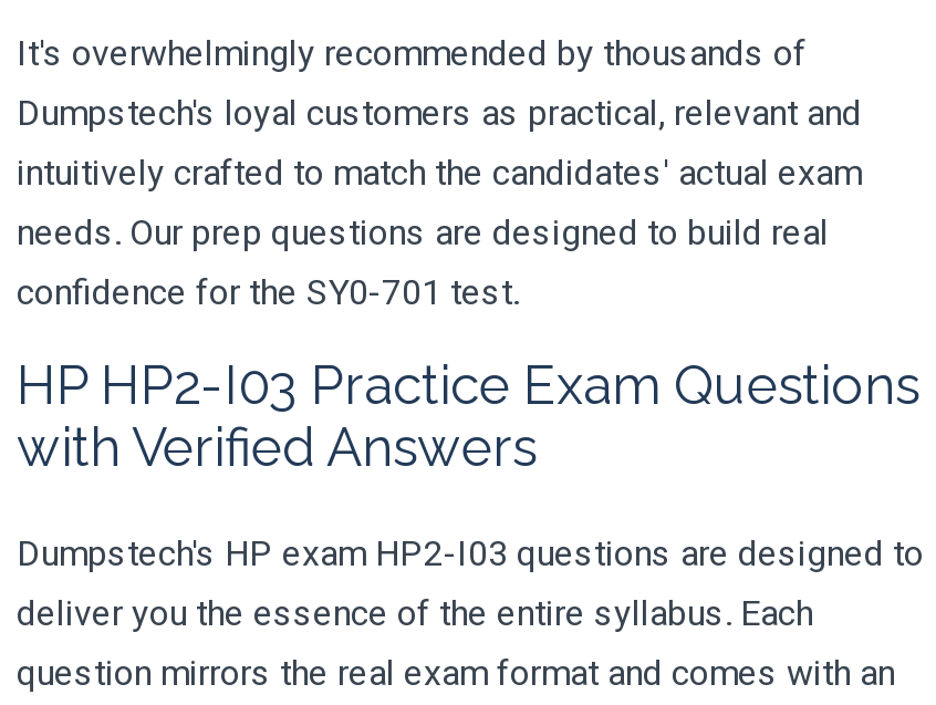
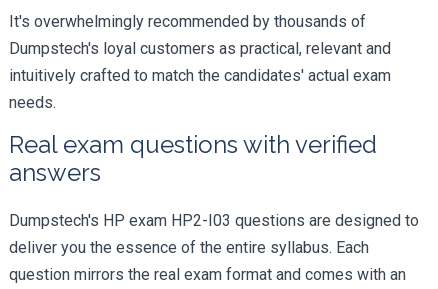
[17,211,829,313] needs. Our prep questions are designed to build real | confidence for the SY0-701 test. -> [9,93,56,112] needs.
[17,353,919,479] HP HP2-I03 Practice Exam Questions | with Verified Answers -> [9,130,377,187] Real exam questions with verified | answers

